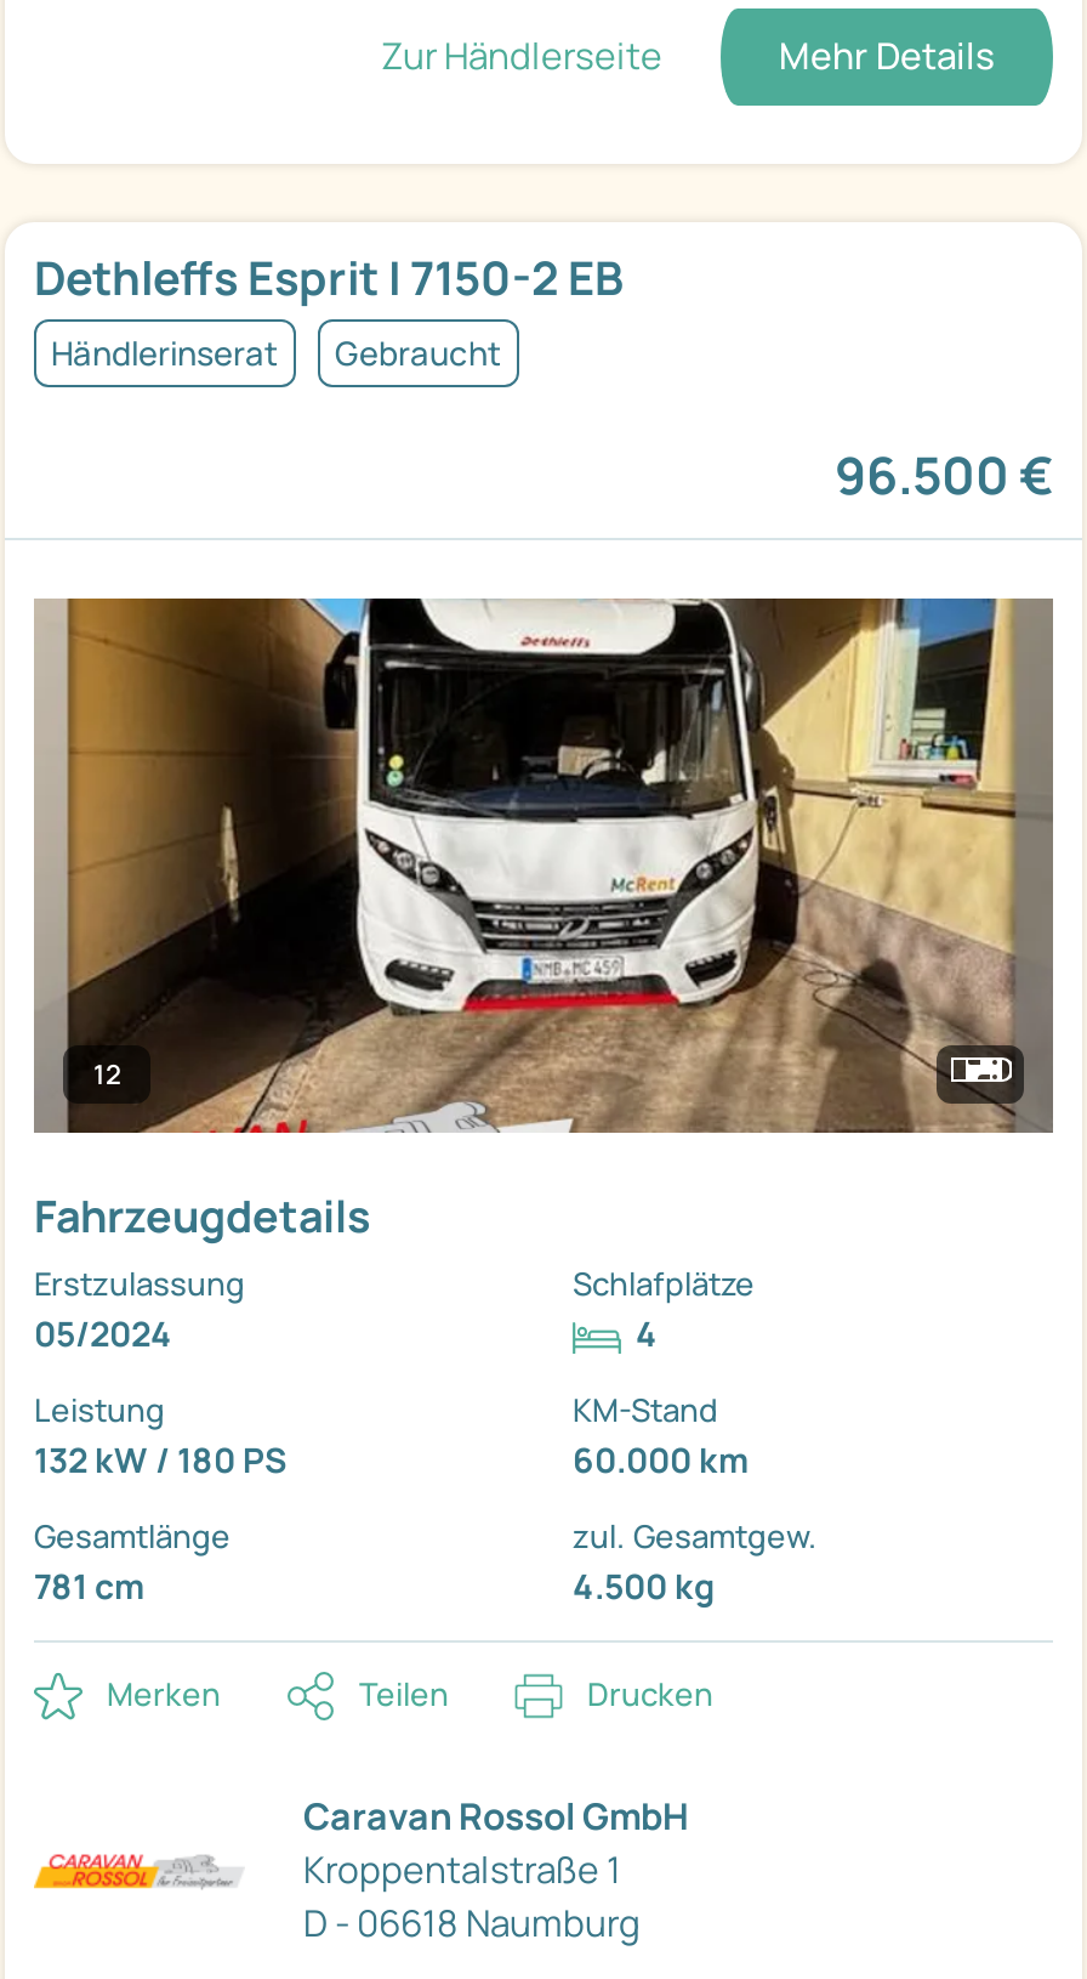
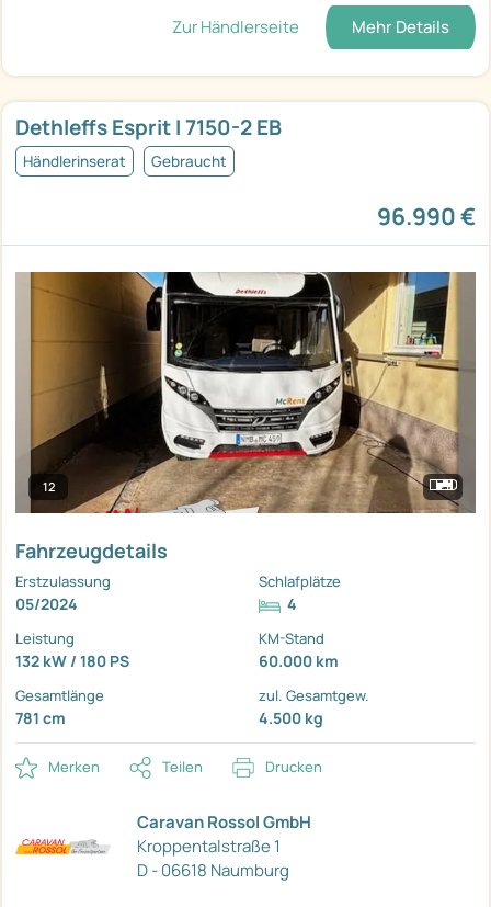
[835,441,1053,509] 96.500 € -> [377,201,476,232] 96.990 €

